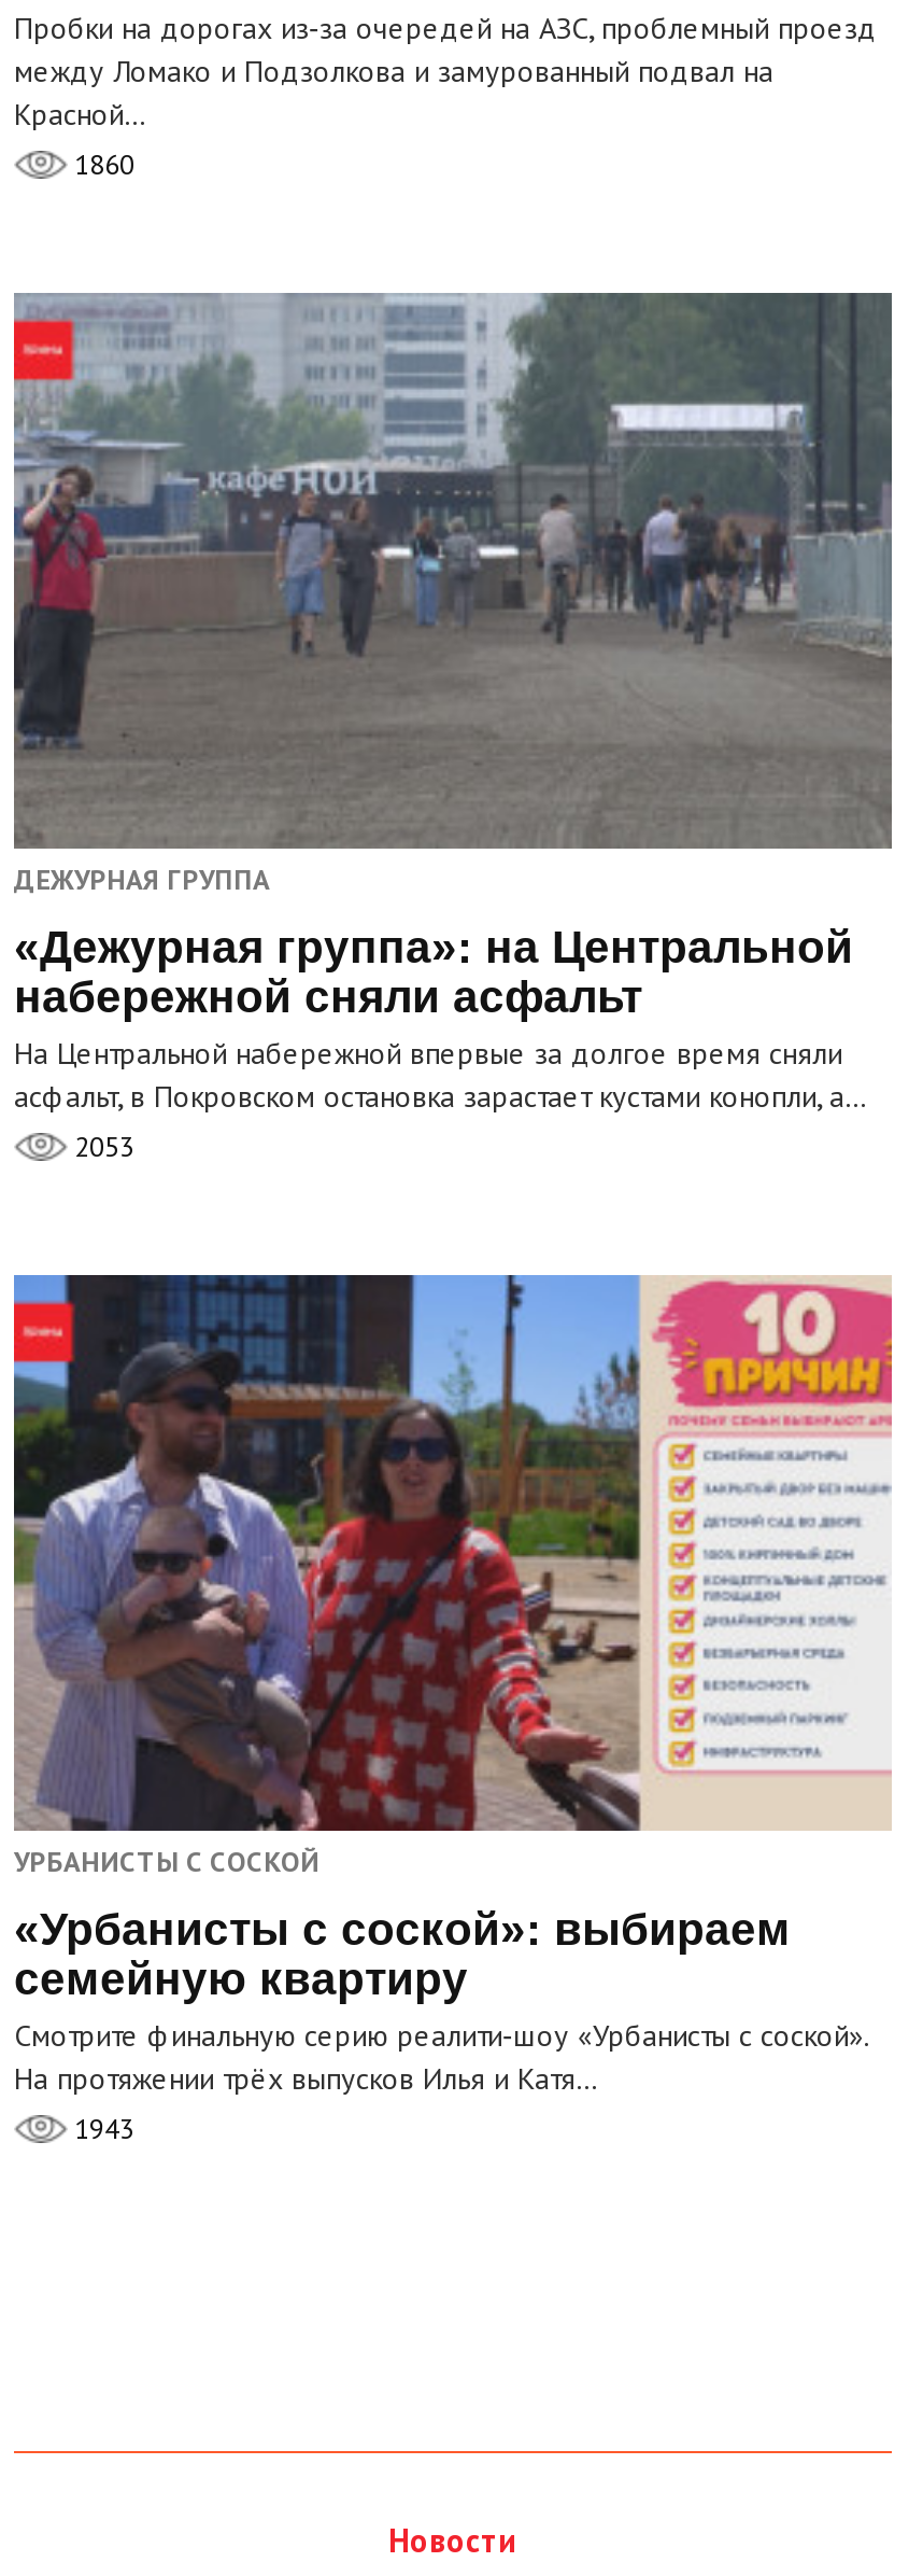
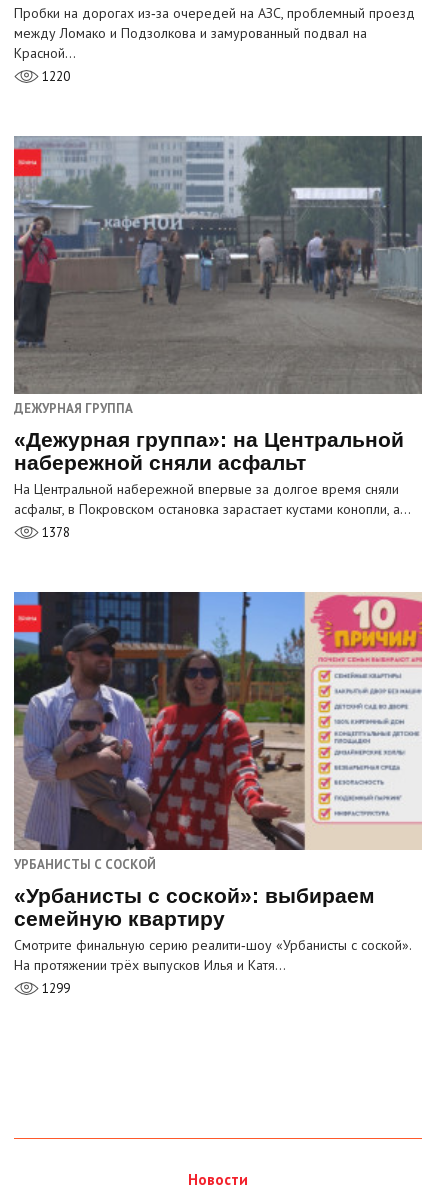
[68,146,134,183] 1860 -> [39,68,70,85] 1220
[68,1129,134,1165] 2053 -> [39,524,70,541] 1378
[68,2111,134,2148] 1943 -> [39,980,70,997] 1299

